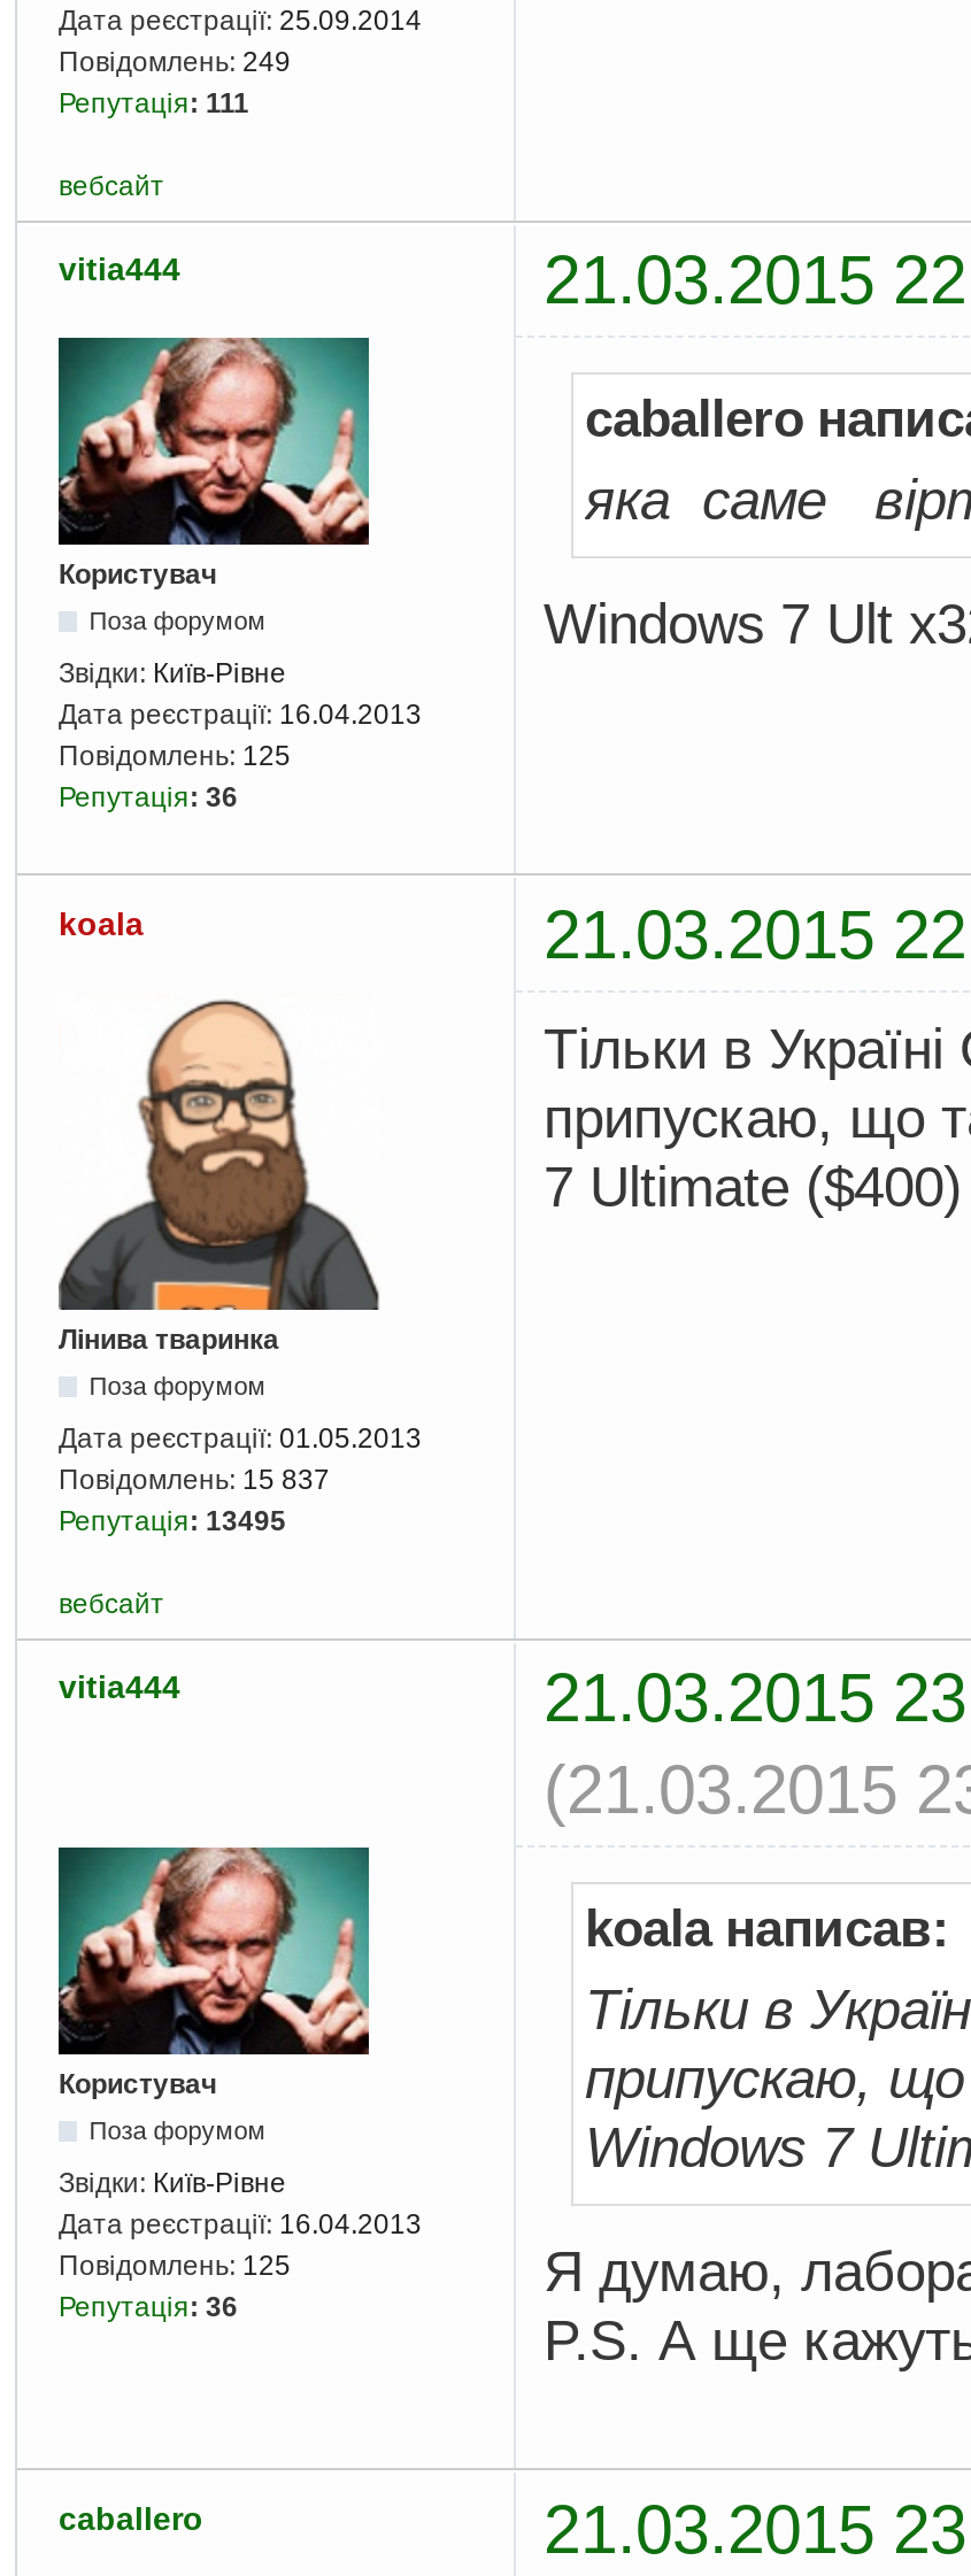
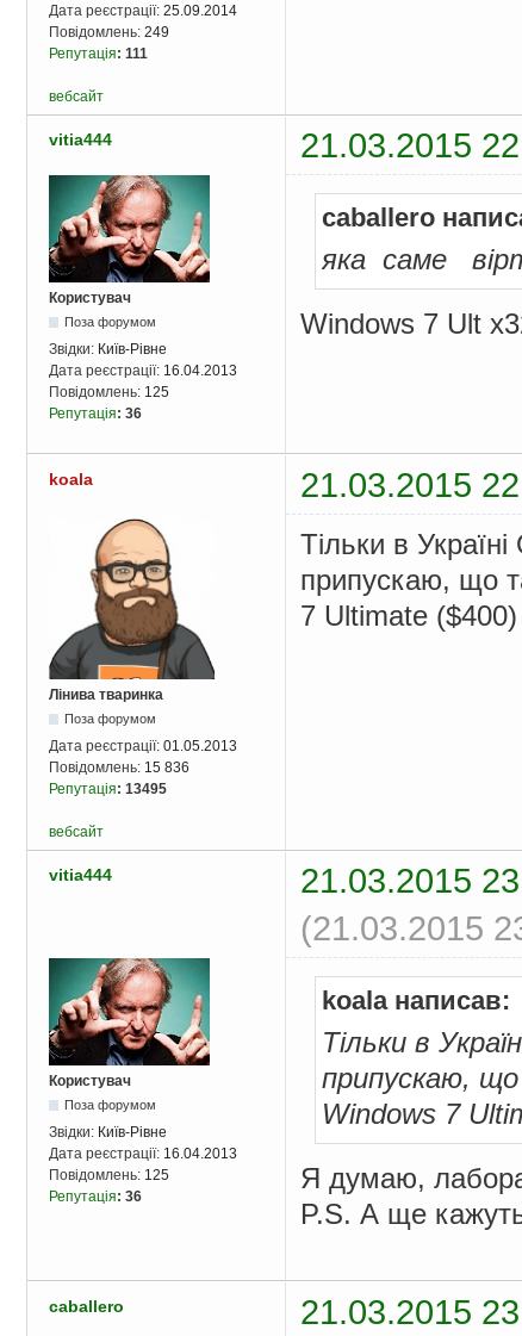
[59,1463,330,1496] Повідомлень: 15 837 -> [49,759,189,776] Повідомлень: 15 836

